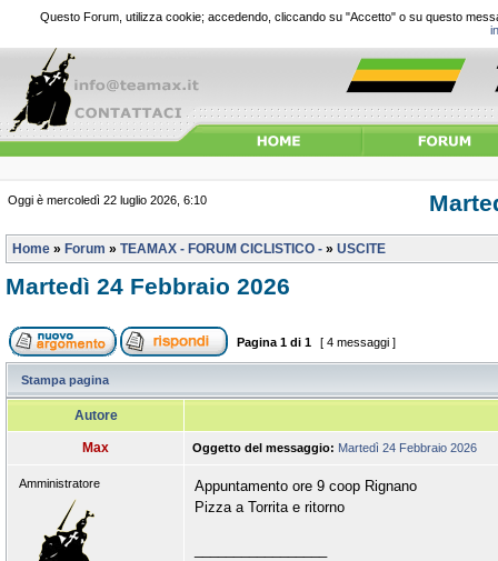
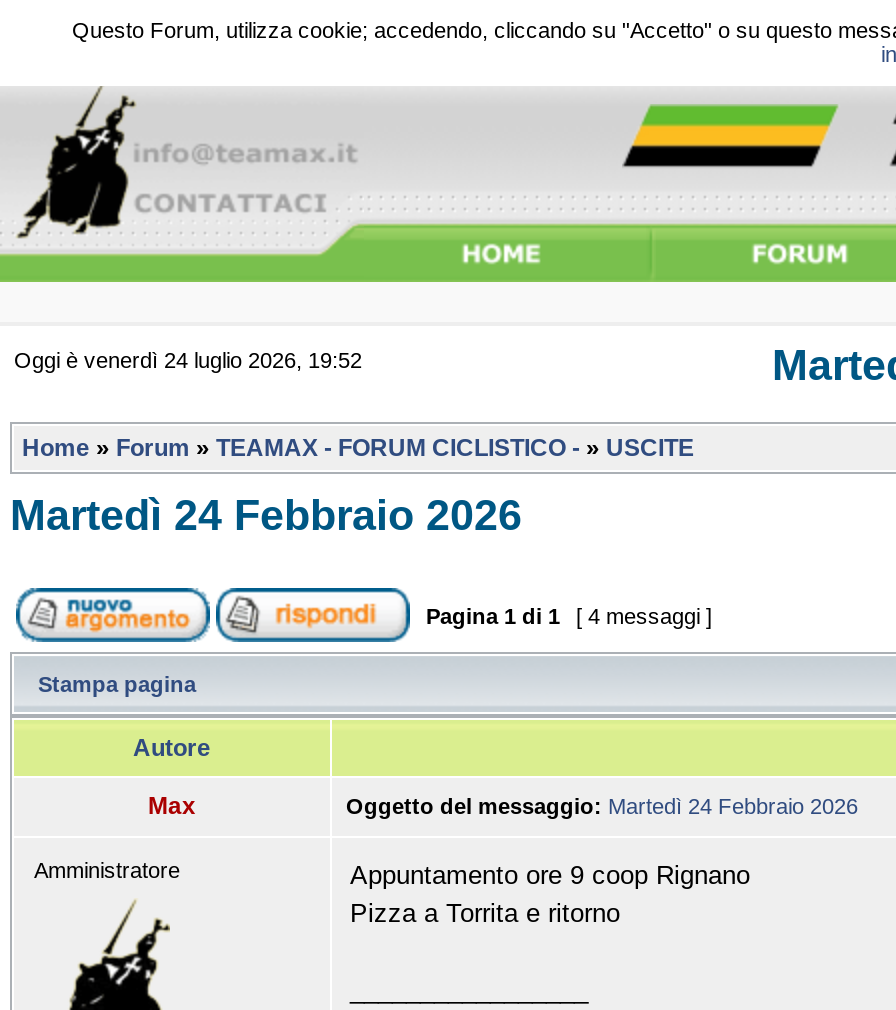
[8,193,207,207] Oggi è mercoledì 22 luglio 2026, 6:10 -> [14,348,362,372] Oggi è venerdì 24 luglio 2026, 19:52

